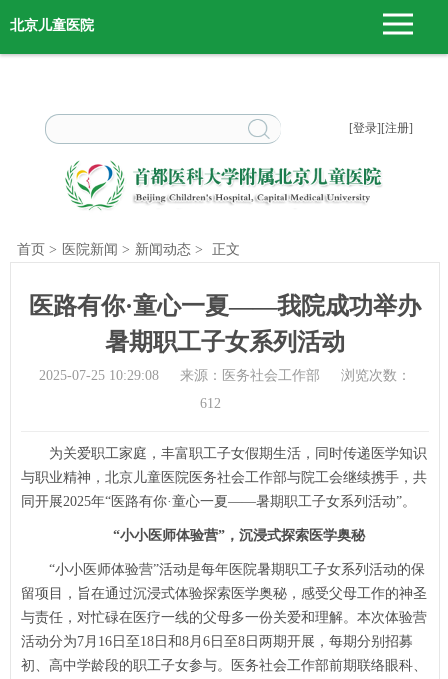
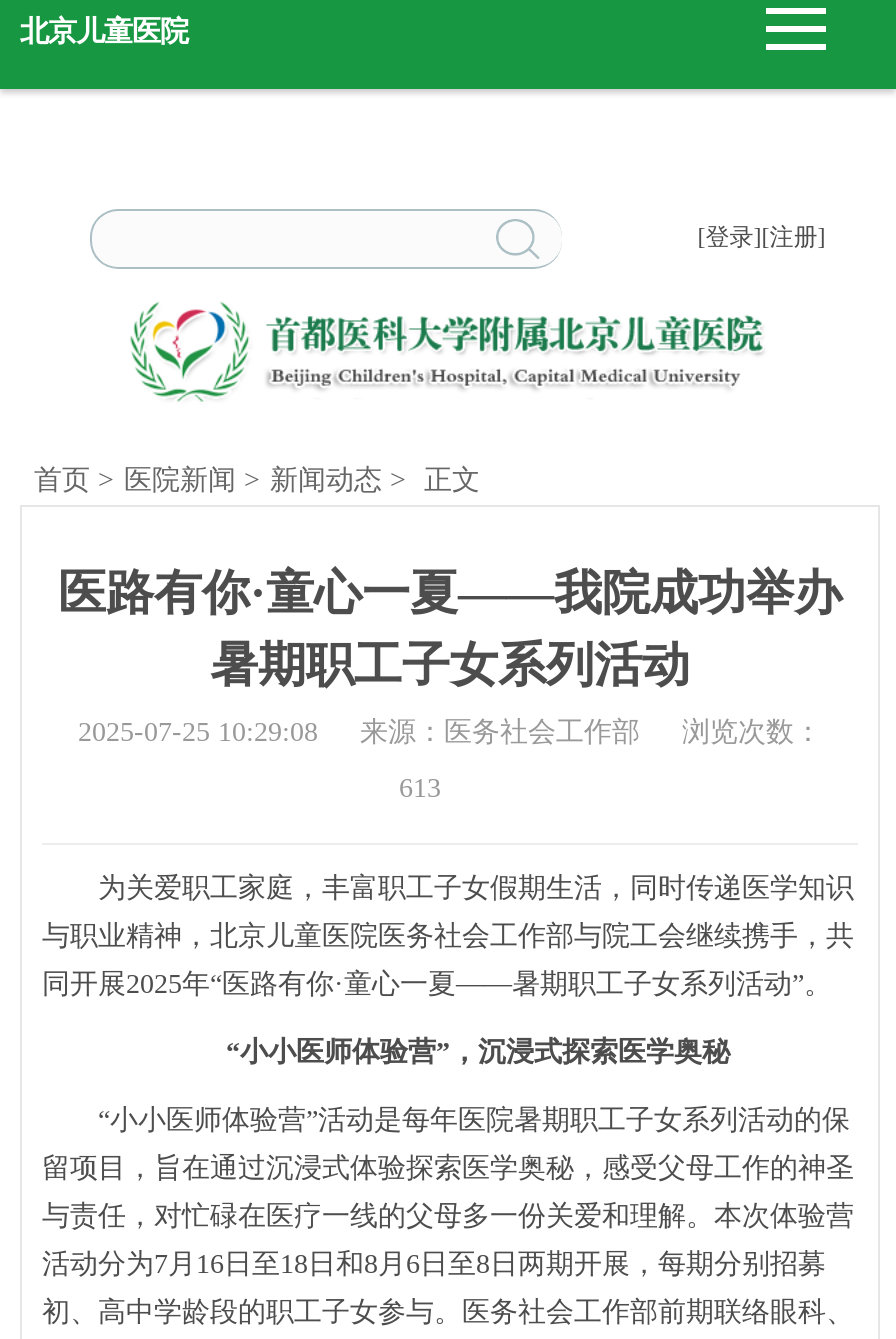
[199,396,220,411] 612 -> [399,773,441,803] 613

